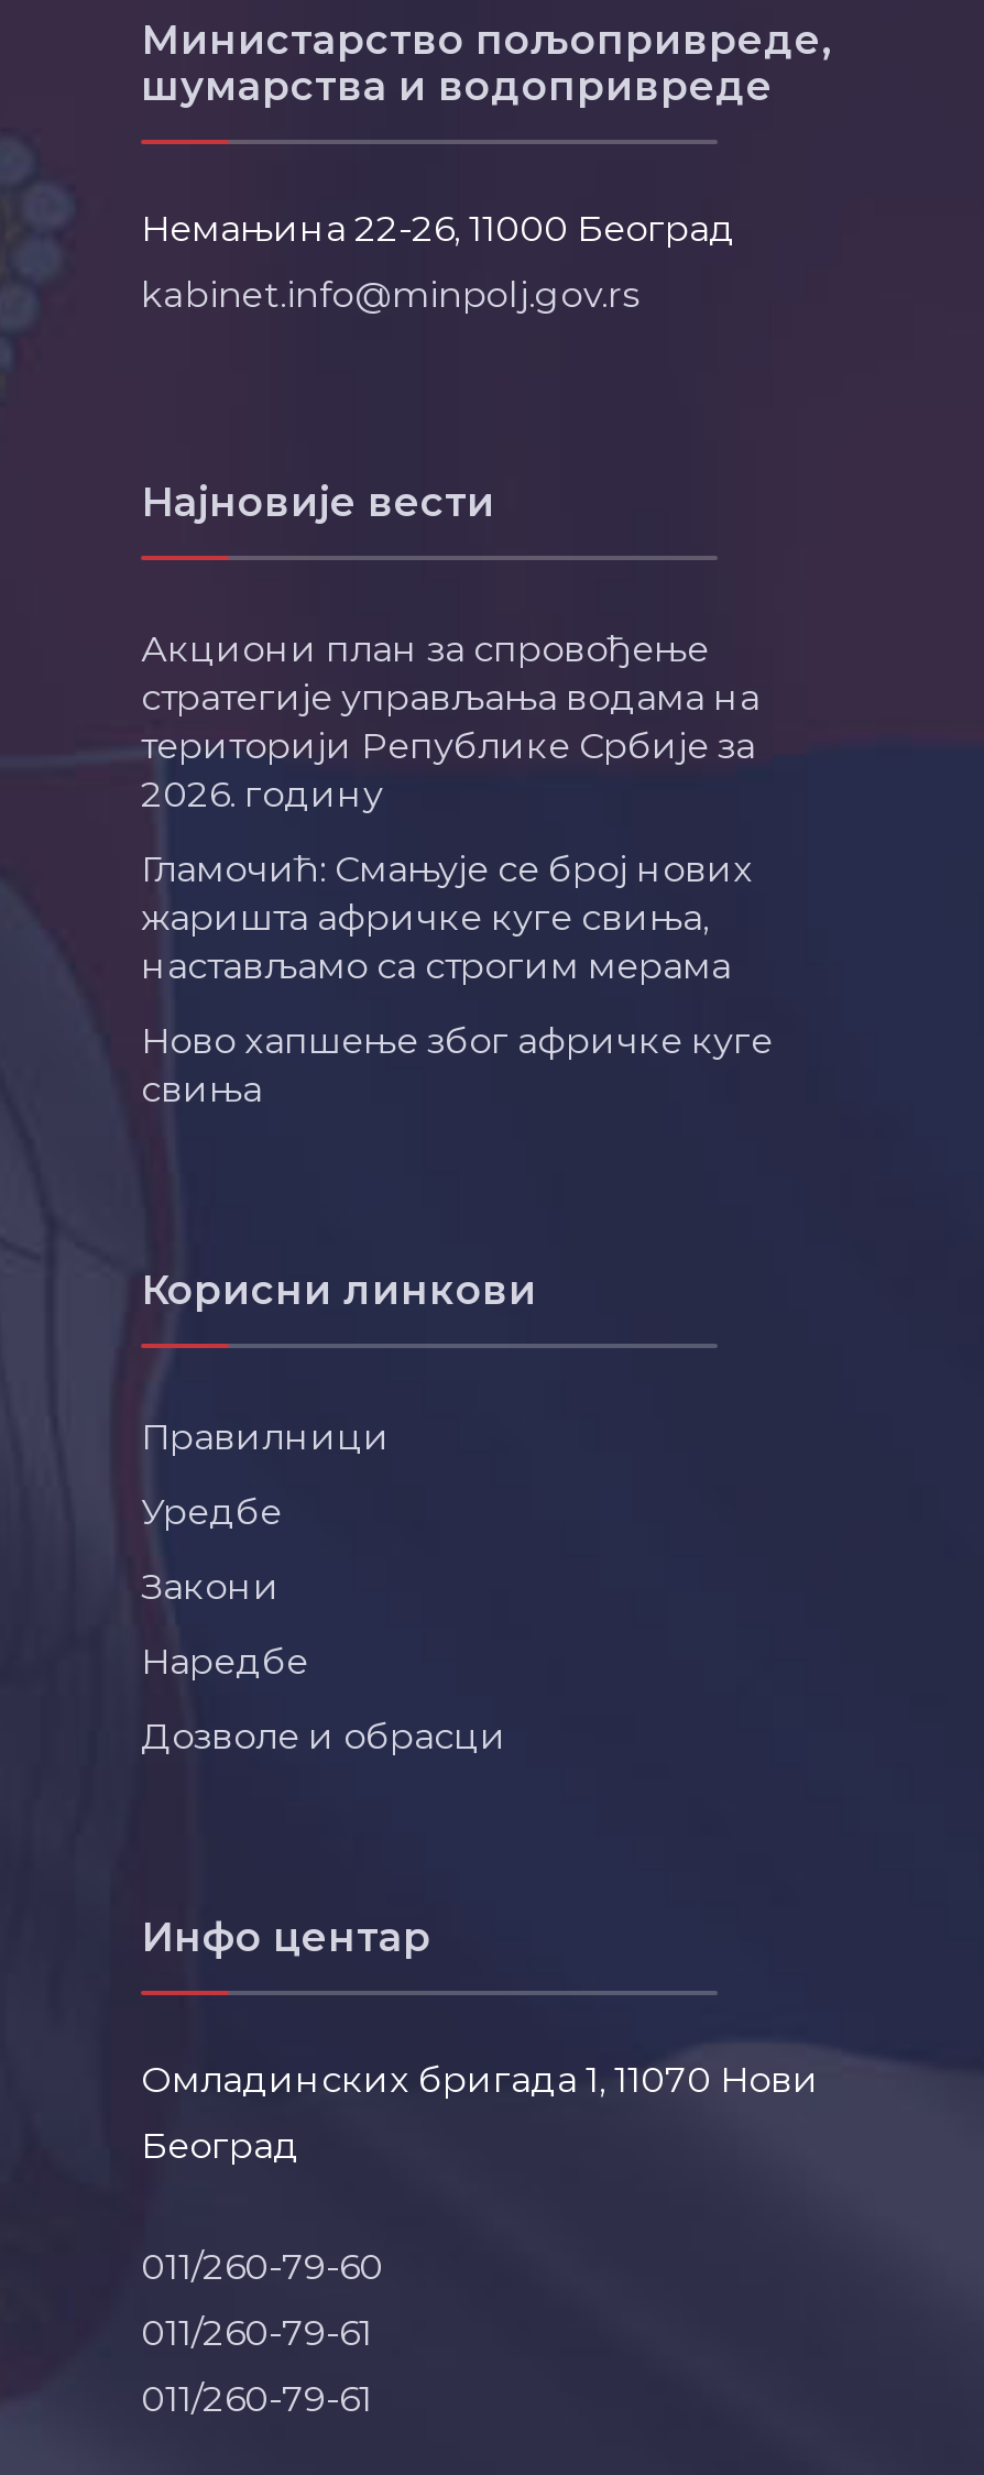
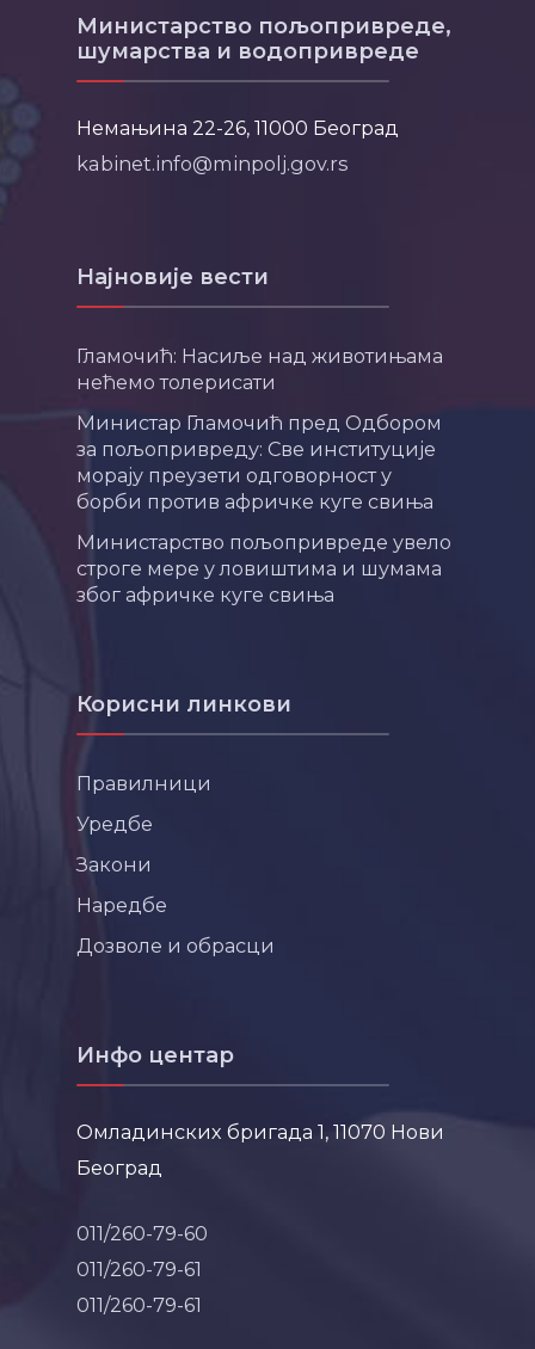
[141,627,759,816] Акциони план за спровођење | стратегије управљања водама на | територији Републике Србије за | 2026. годину -> [76,344,443,394] Гламочић: Насиље над животињама | нећемо толерисати
[141,847,753,988] Гламочић: Смањује се број нових | жаришта афричке куге свиња, | настављамо са строгим мерама -> [76,411,442,514] Министар Гламочић пред Одбором | за пољопривреду: Све институције | морају преузети одговорност у | борби против афричке куге свиња
[141,1019,773,1111] Ново хапшење због афричке куге | свиња -> [76,530,451,607] Министарство пољопривреде увело | строге мере у ловиштима и шумама | због афричке куге свиња

